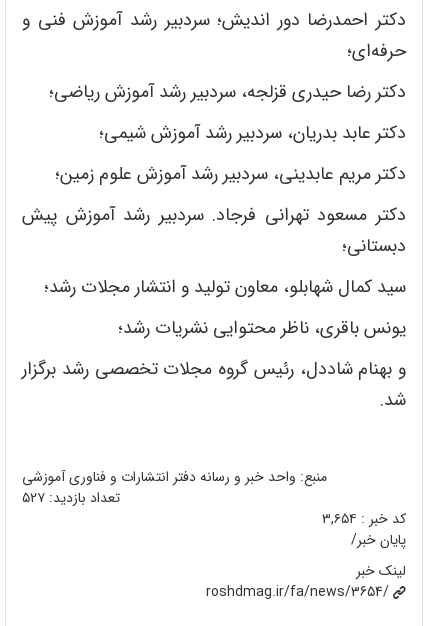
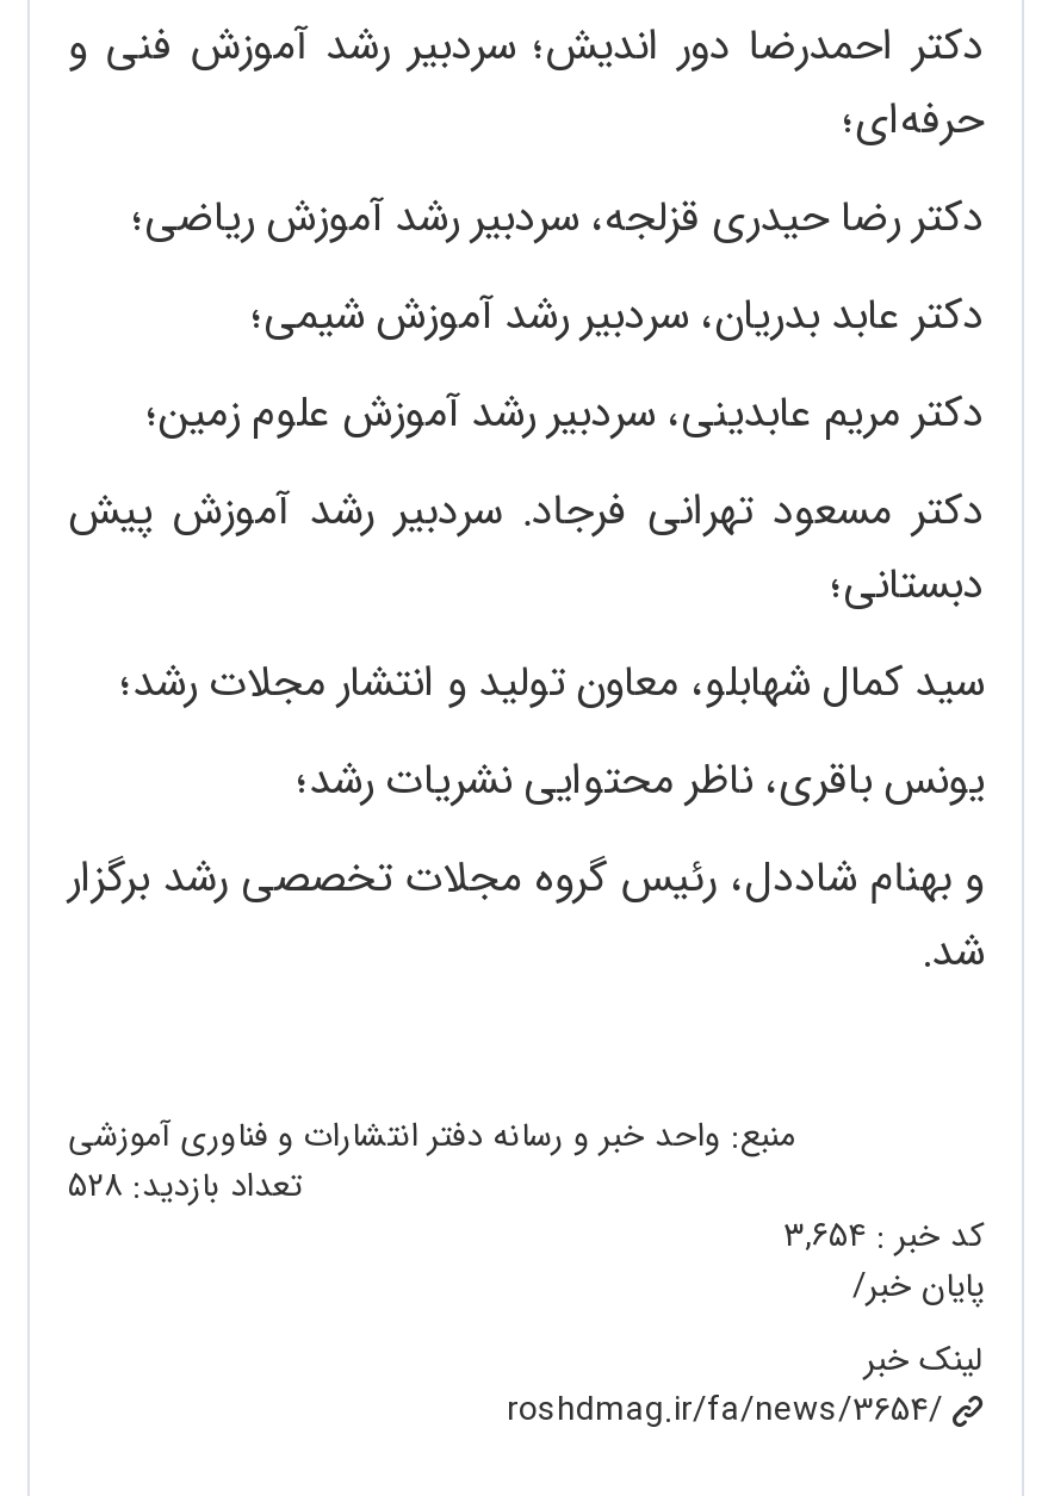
[22,487,120,509] تعداد بازدید: ۵۲۷ -> [68,1160,302,1213] تعداد بازدید: ۵۲۸

